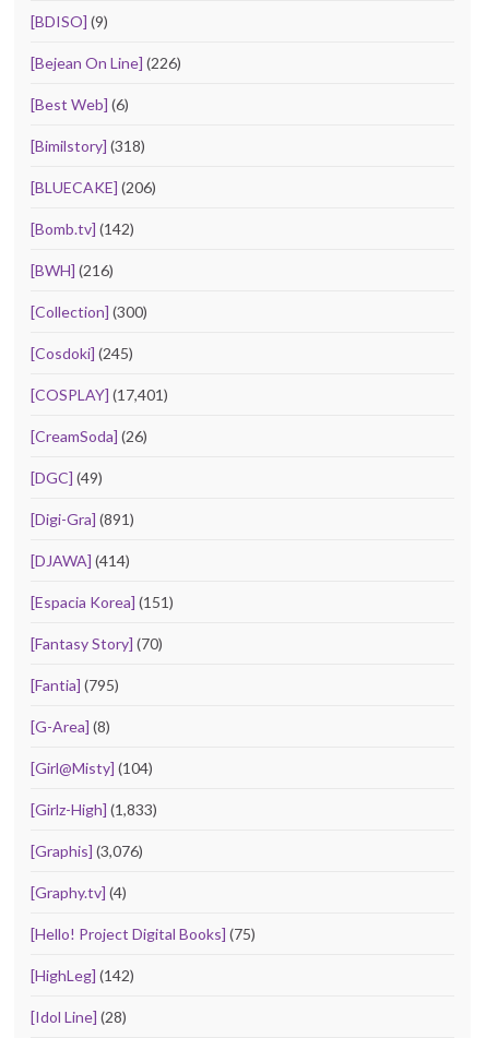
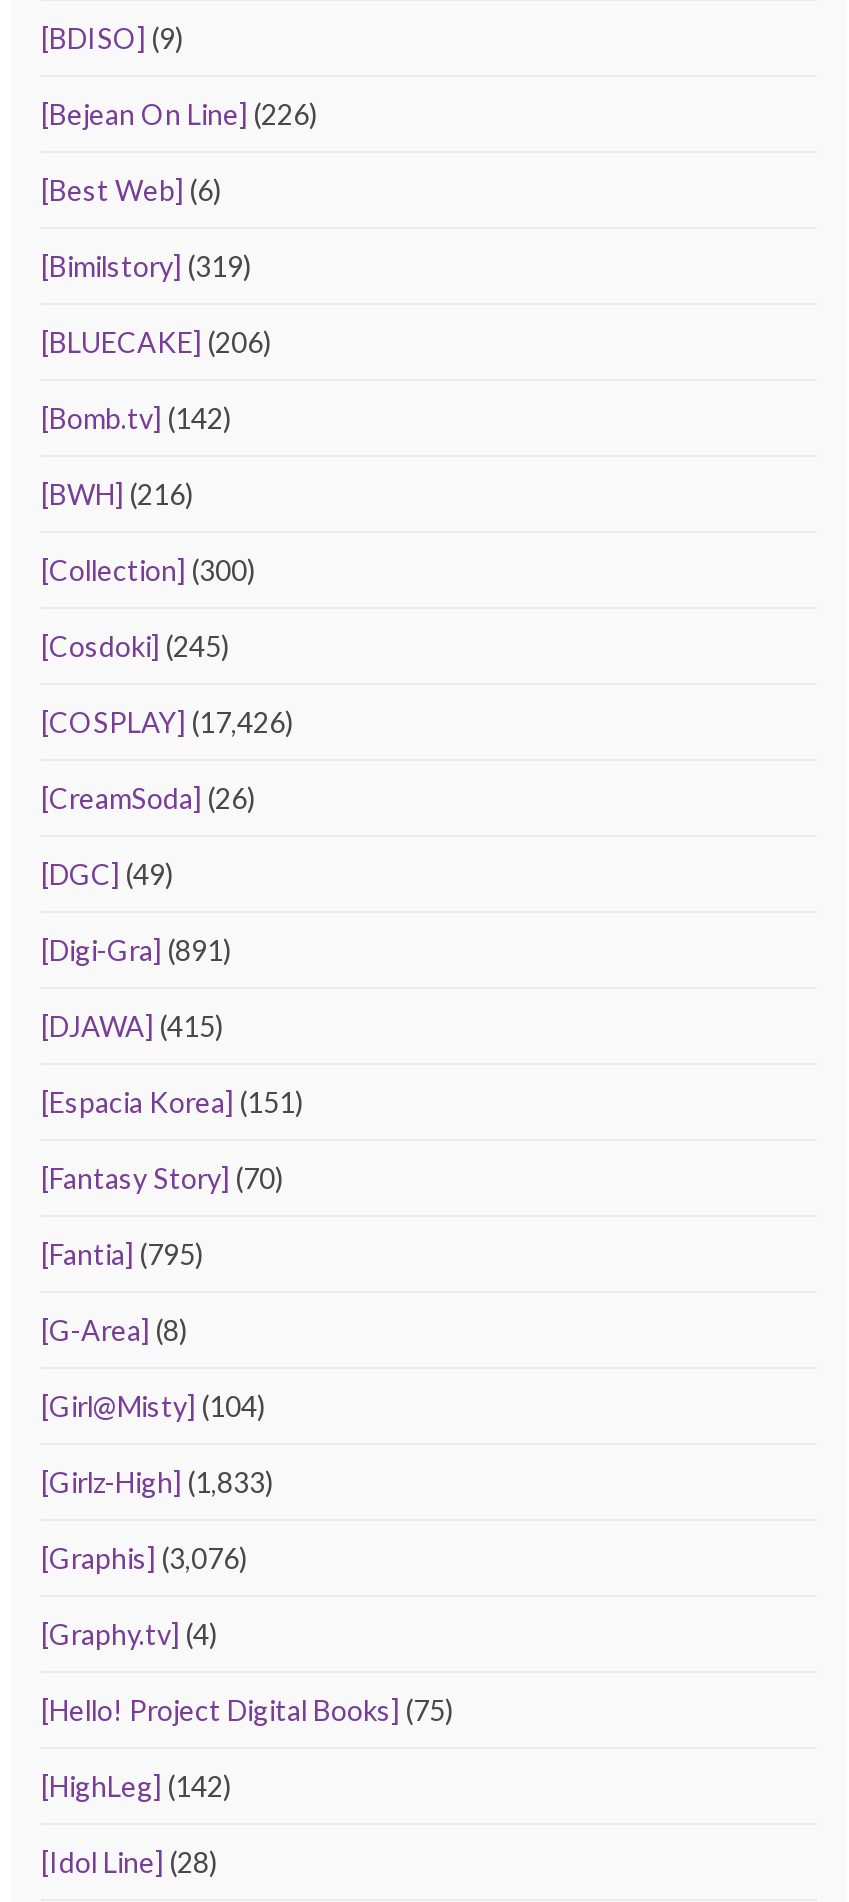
[31,136,145,155] [Bimilstory] (318) -> [41,249,251,283] [Bimilstory] (319)
[31,385,168,403] [COSPLAY] (17,401) -> [41,705,293,739] [COSPLAY] (17,426)
[31,551,130,569] [DJAWA] (414) -> [41,1009,223,1043] [DJAWA] (415)

